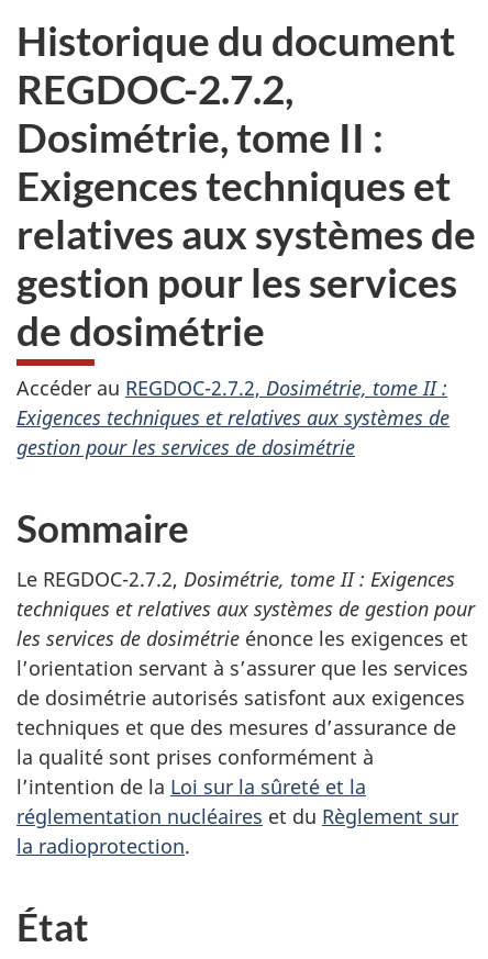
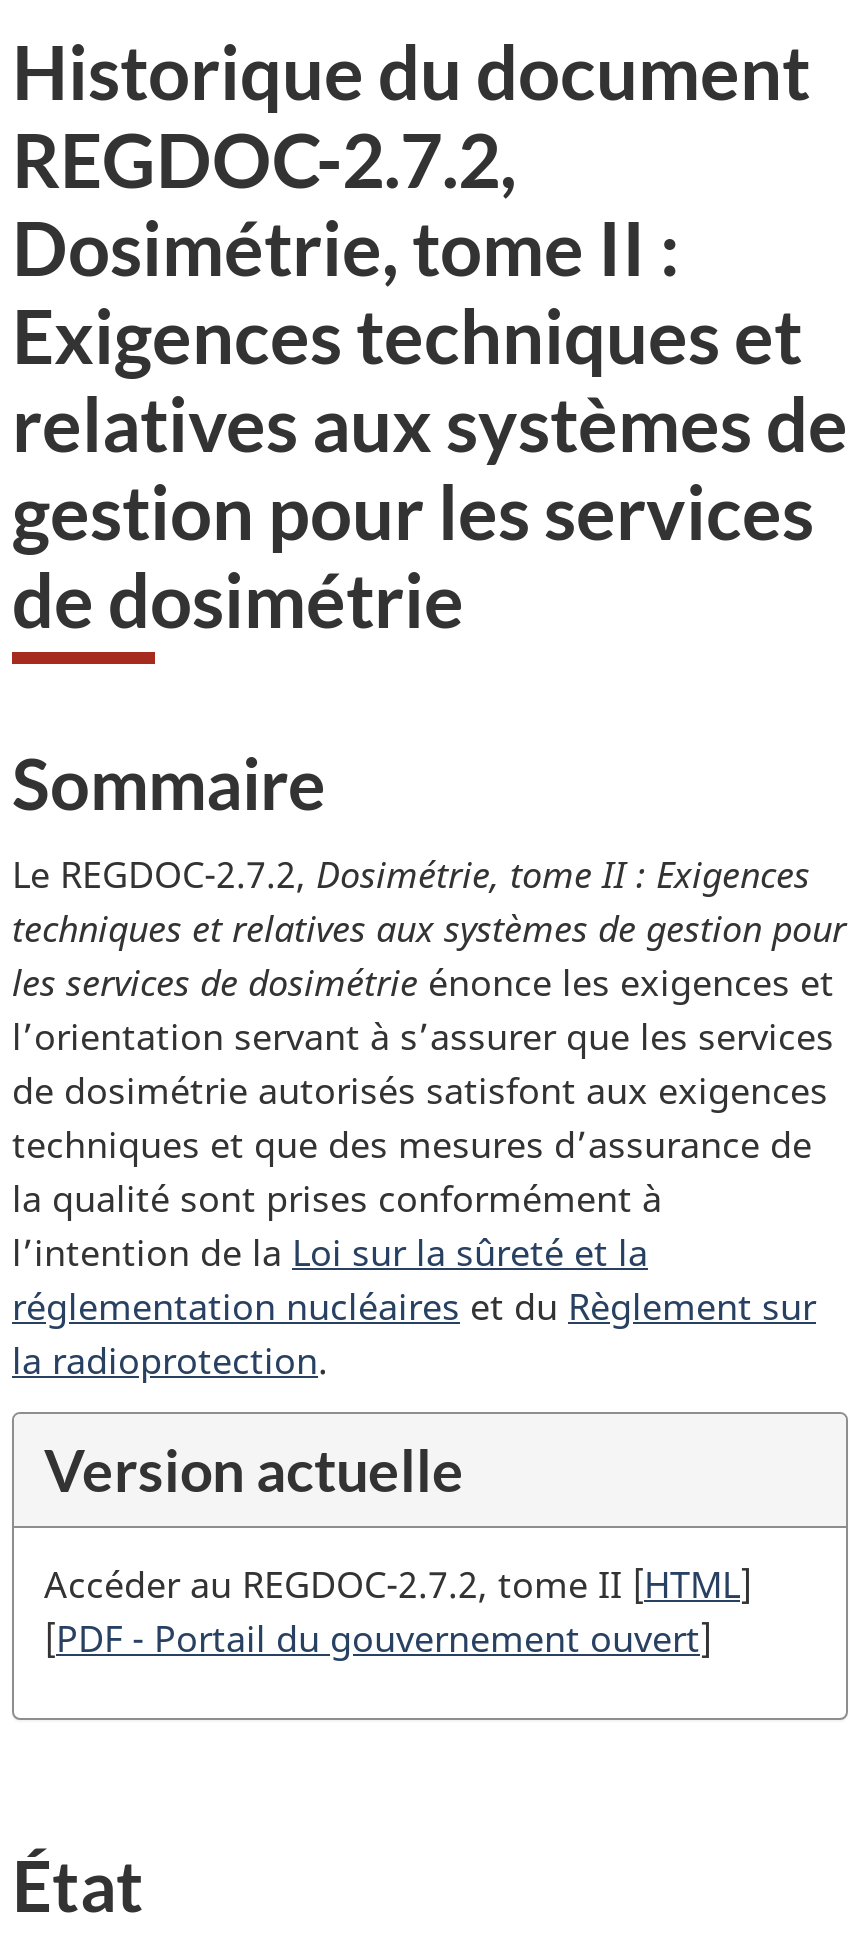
[16,375,450,460] Accéder au REGDOC-2.7.2, Dosimétrie, tome II : | Exigences techniques et relatives aux systèmes de | gestion pour les services de dosimétrie -> none
moved [16,504,475,858] -> [12,739,846,1384]: Sommaire | Le REGDOC-2.7.2, Dosimétrie, tome II : Exigences | techniques et relatives aux systèmes de gestion pour | ... | réglementation nucléaires et du Règlement sur | la radioprotection.
none -> [10,1410,850,1720] [image] | Version actuelle | Accéder au REGDOC-2.7.2, tome II [HTML] | [PDF - Portail du gouvernement ouvert]

